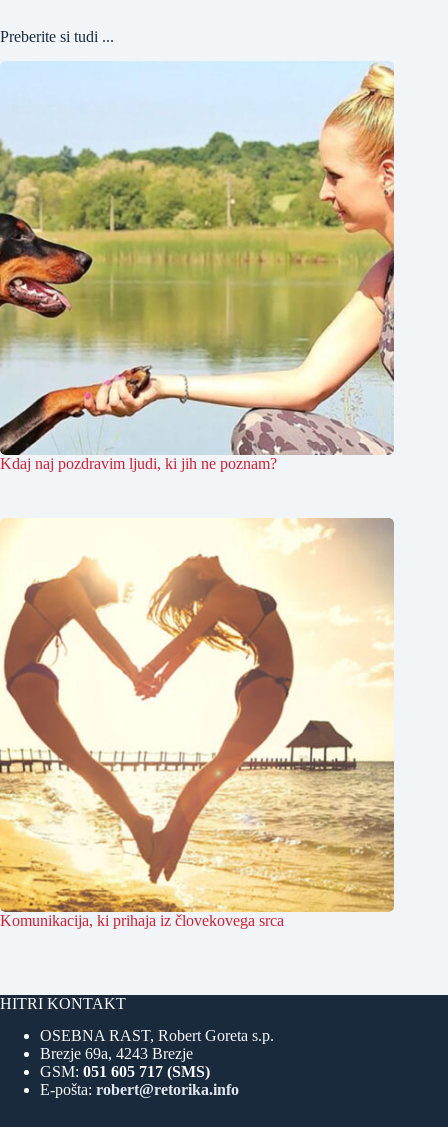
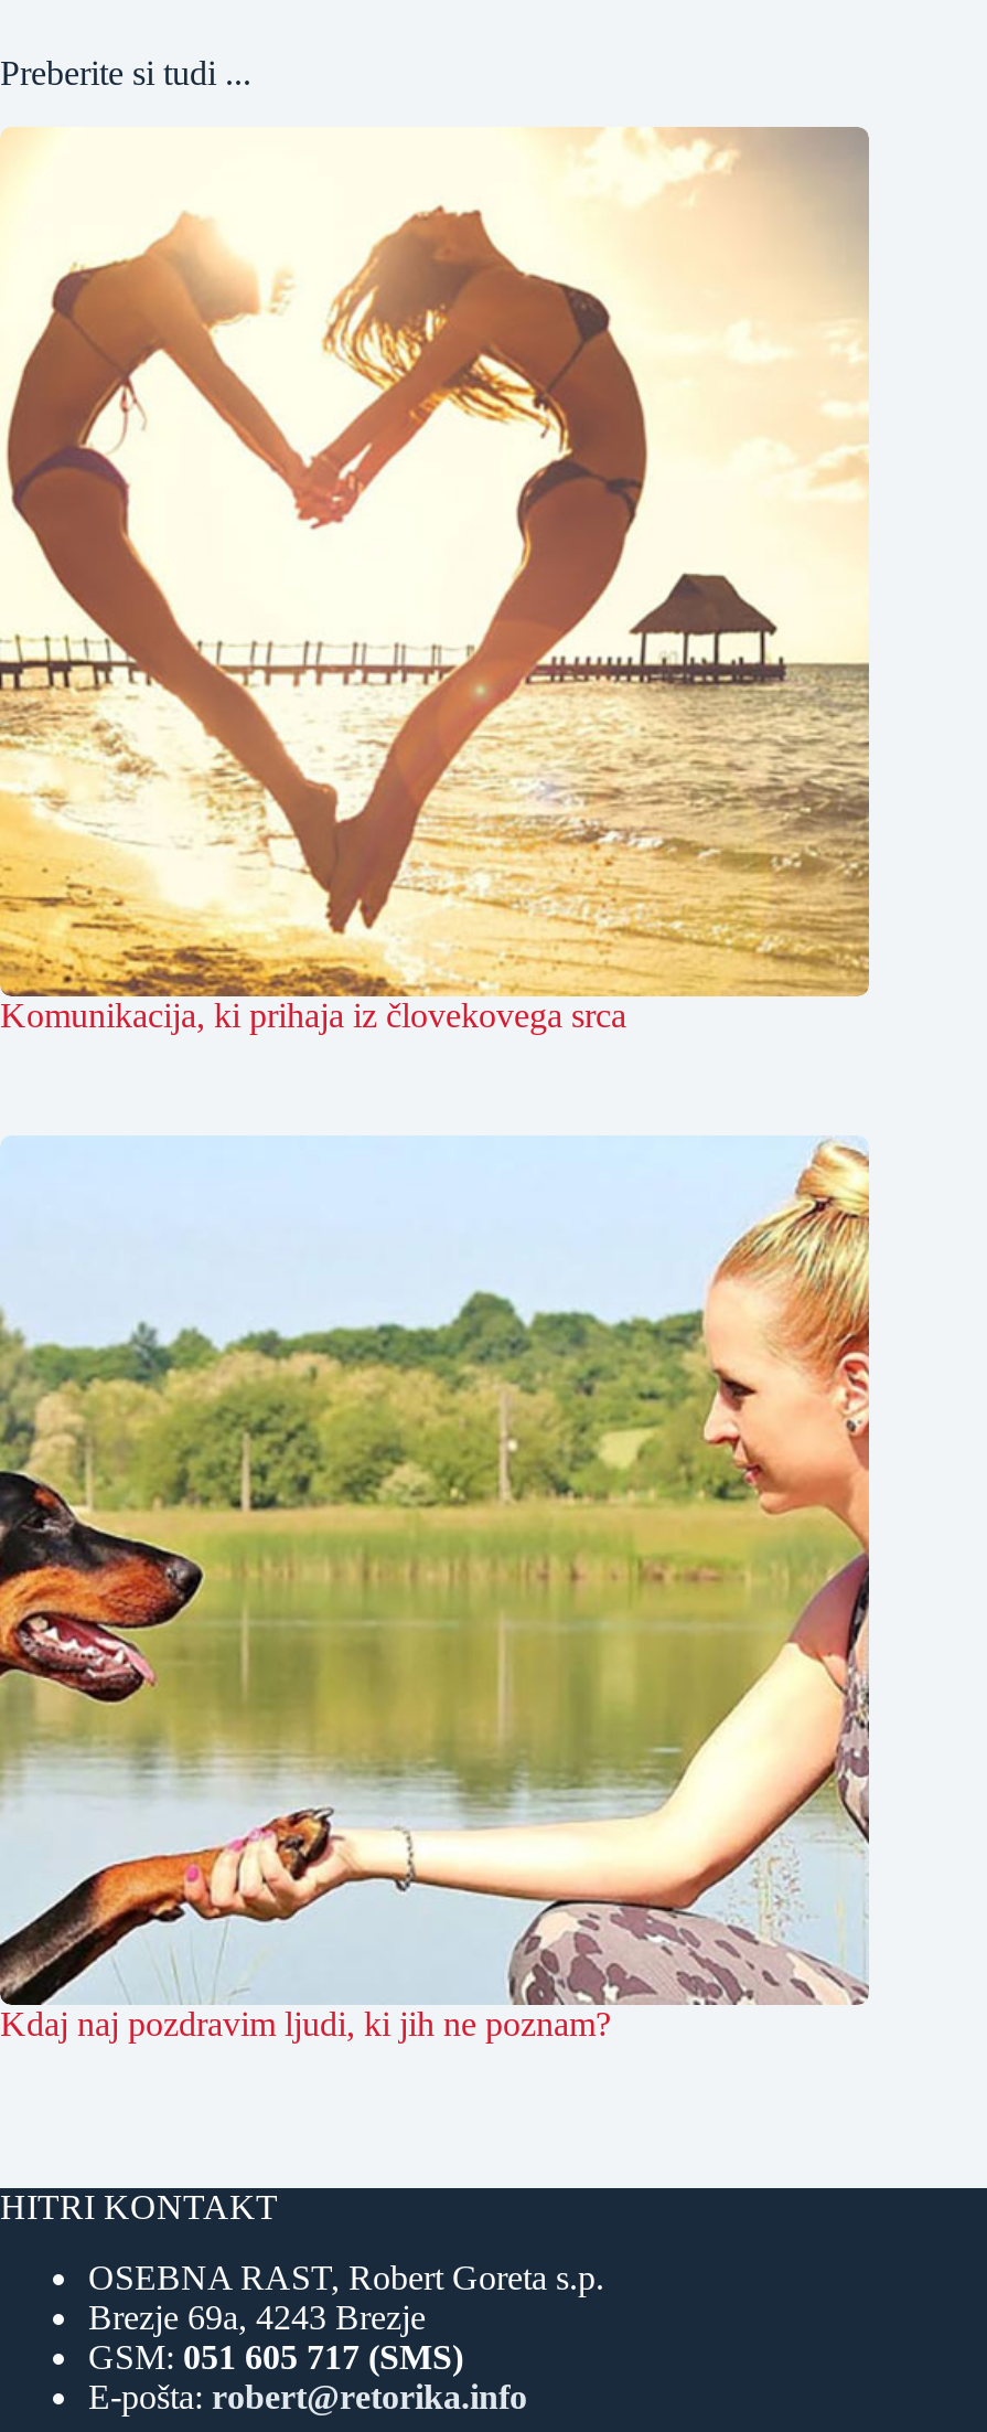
moved [0,60,396,472] -> [0,1133,873,2042]: [image] | Kdaj naj pozdravim ljudi, ki jih ne poznam?
moved [0,517,395,929] -> [0,125,871,1033]: [image] | Komunikacija, ki prihaja iz človekovega srca

